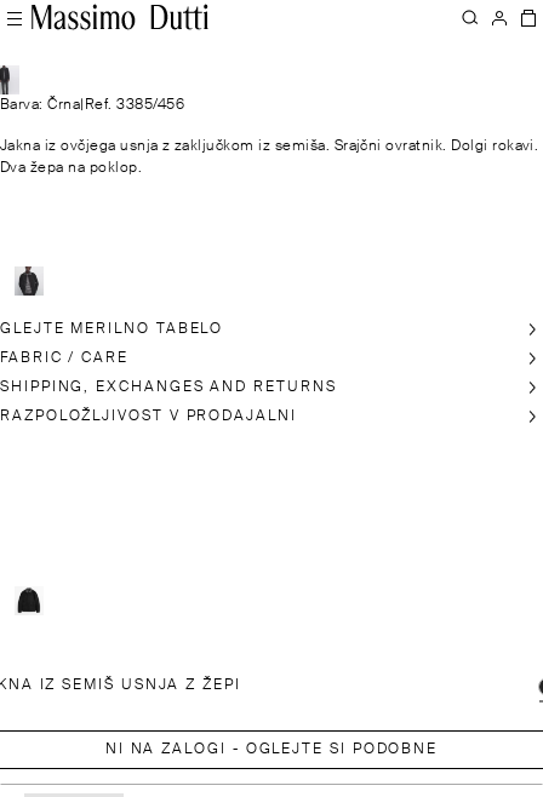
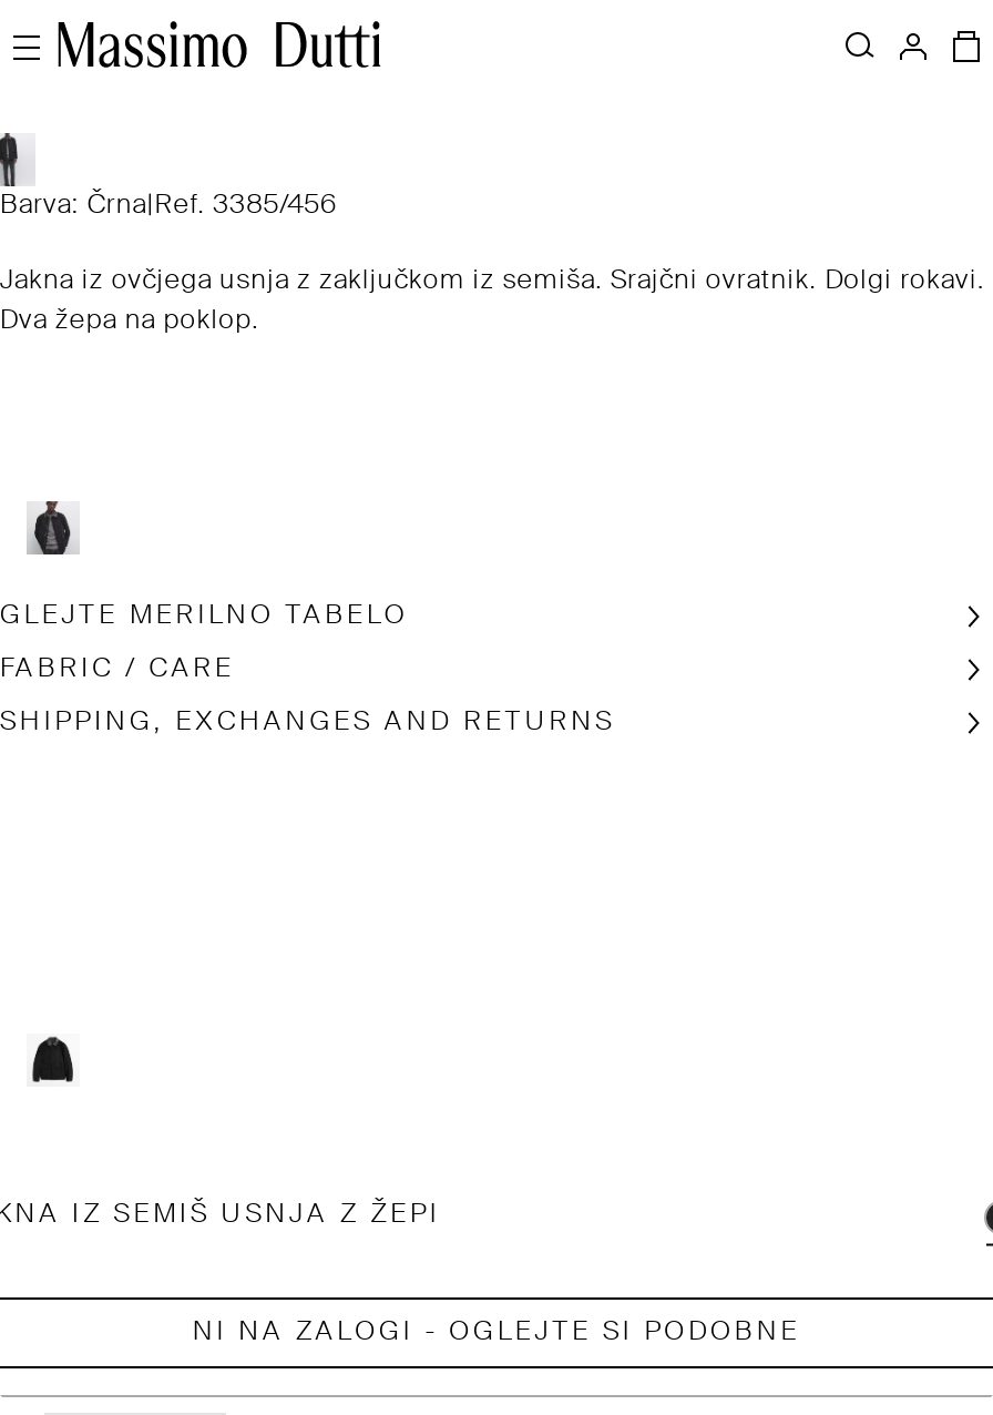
[0,409,297,424] RAZPOLOŽLJIVOST V PRODAJALNI -> none

